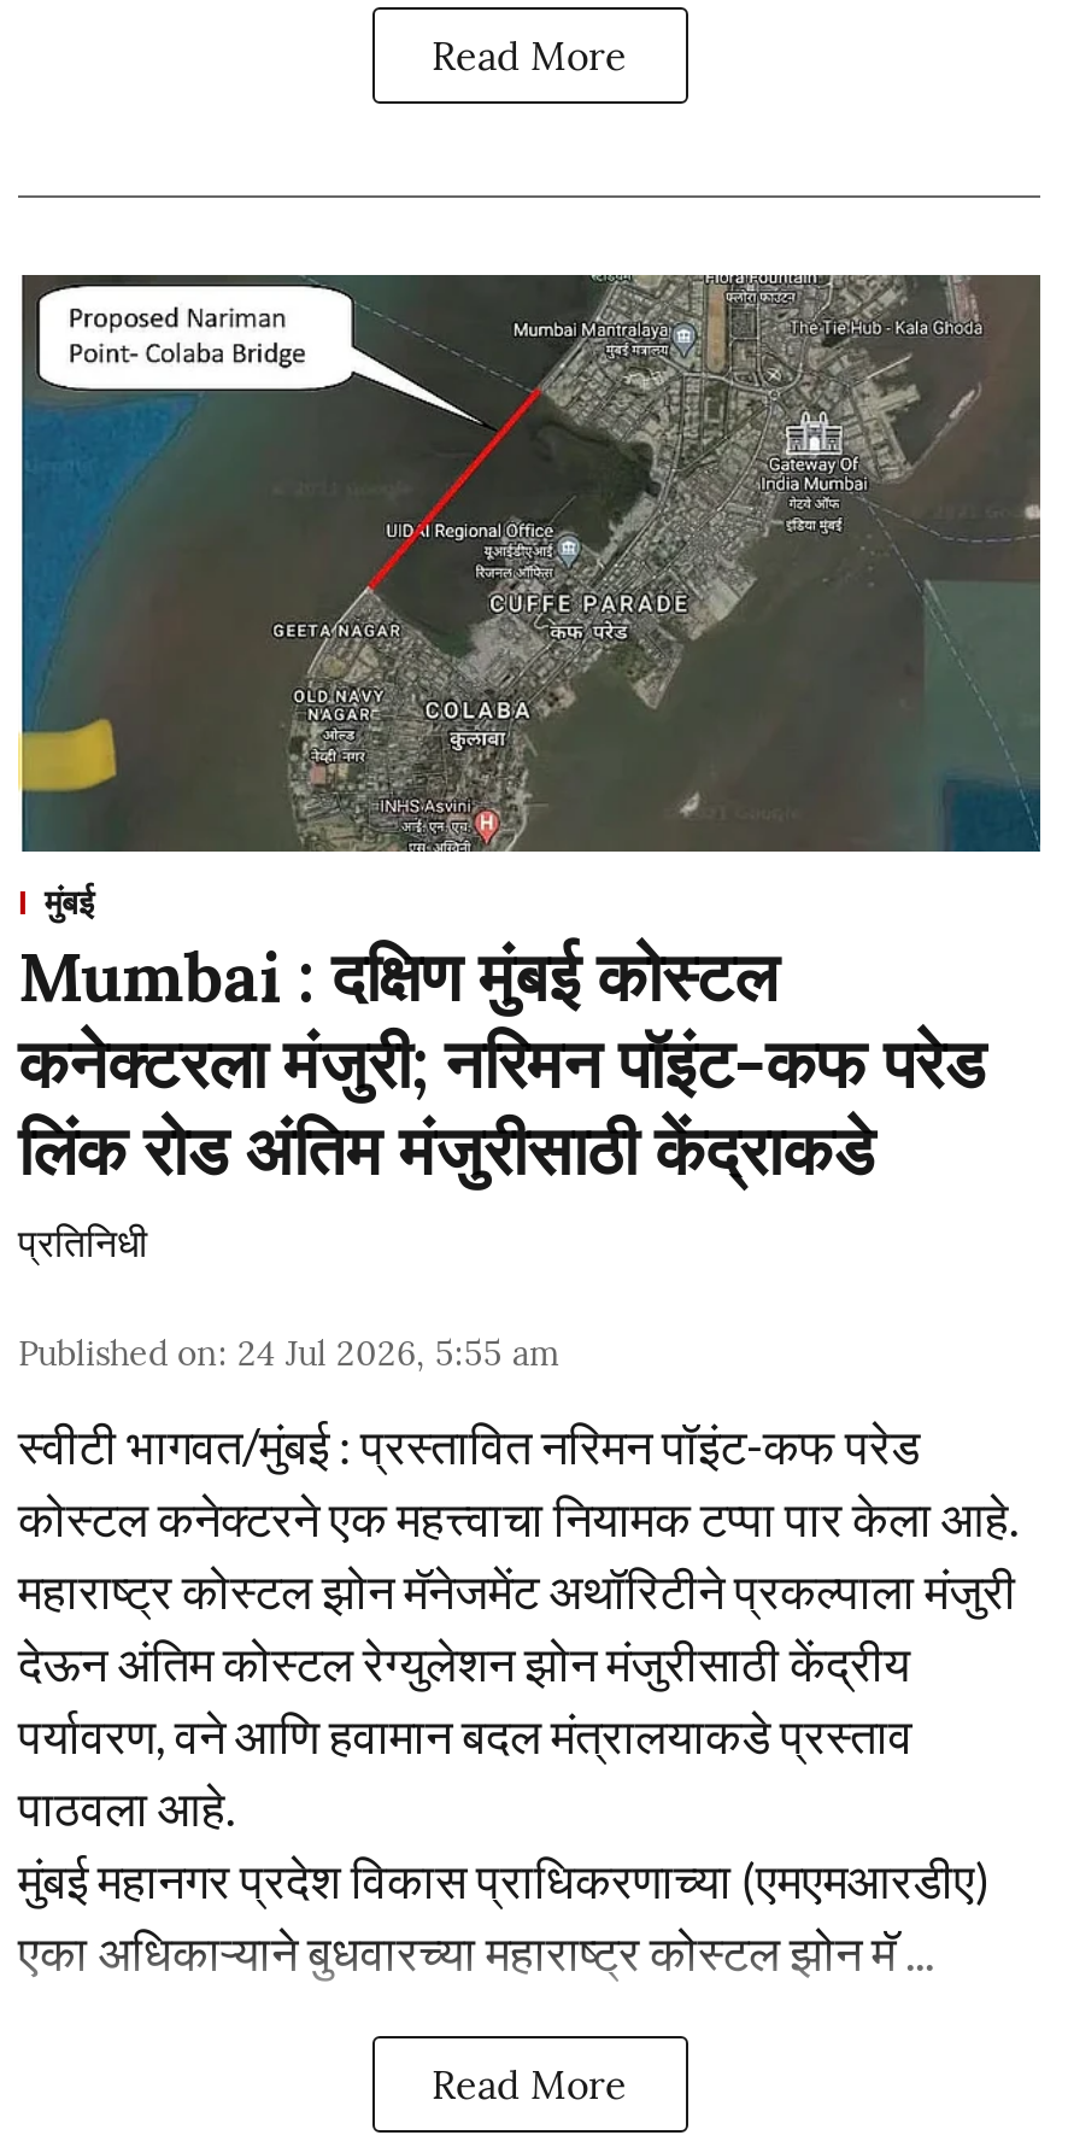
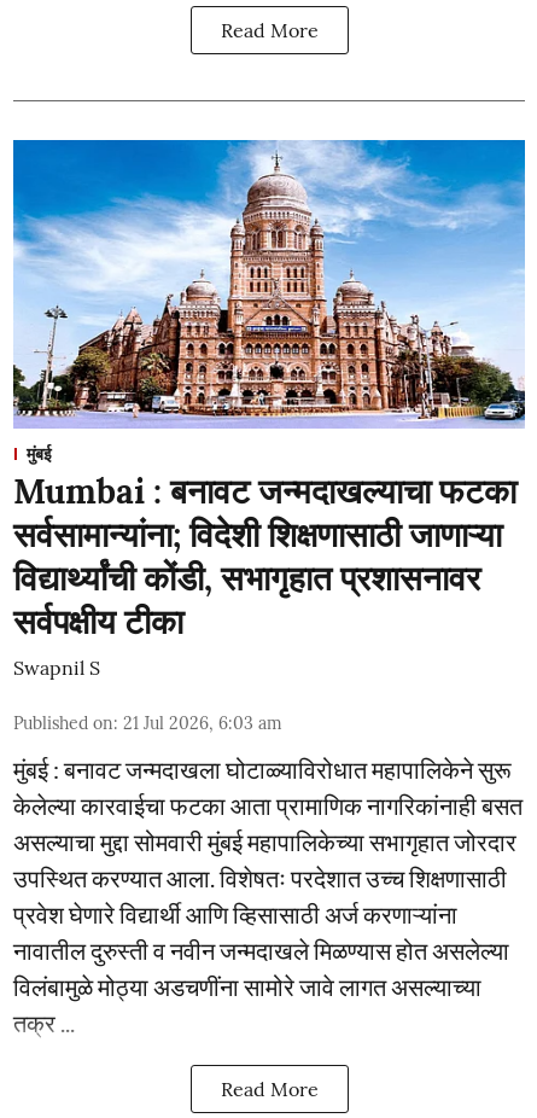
[18,273,1043,1265] [image] | Mumbai : दक्षिण मुंबई कोस्टल | कनेक्टरला मंजुरी; नरिमन पॉइंट-कफ परेड | लिंक रोड अंतिम मंजुरीसाठी केंद्राकडे | प्रतिनिधी -> [12,139,526,679] [image] | Mumbai : बनावट जन्मदाखल्याचा फटका | सर्वसामान्यांना; विदेशी शिक्षणासाठी जाणाऱ्या | विद्यार्थ्यांची कोंडी, सभागृहात प्रशासनावर | सर्वपक्षीय टीका | Swapnil S
[18,1330,561,1374] Published on: 24 Jul 2026, 5:55 am -> [13,712,282,733] Published on: 21 Jul 2026, 6:03 am
[18,1415,1019,1979] स्वीटी भागवत/मुंबई : प्रस्तावित नरिमन पॉइंट-कफ परेड | कोस्टल कनेक्टरने एक महत्त्वाचा नियामक टप्पा पार केला आहे. | महाराष्ट्र कोस्टल झोन मॅनेजमेंट अथॉरिटीने प्रकल्पाला मंजुरी | देऊन अंतिम कोस्टल रेग्युलेशन झोन मंजुरीसाठी केंद्रीय | पर्यावरण, वने आणि हवामान बदल मंत्रालयाकडे प्रस्ताव | पाठवला आहे. | मुंबई महानगर प्रदेश विकास प्राधिकरणाच्या (एमएमआरडीए) | एका अधिकाऱ्याने बुधवारच्या महाराष्ट्र कोस्टल झोन मॅ ... -> [13,754,523,1037] मुंबई : बनावट जन्मदाखला घोटाळ्याविरोधात महापालिकेने सुरू | केलेल्या कारवाईचा फटका आता प्रामाणिक नागरिकांनाही बसत | असल्याचा मुद्दा सोमवारी मुंबई महापालिकेच्या सभागृहात जोरदार | उपस्थित करण्यात आला. विशेषतः परदेशात उच्च शिक्षणासाठी | प्रवेश घेणारे विद्यार्थी आणि व्हिसासाठी अर्ज करणाऱ्यांना | नावातील दुरुस्ती व नवीन जन्मदाखले मिळण्यास होत असलेल्या | विलंबामुळे मोठ्या अडचणींना सामोरे जावे लागत असल्याच्या | तक्र ...

